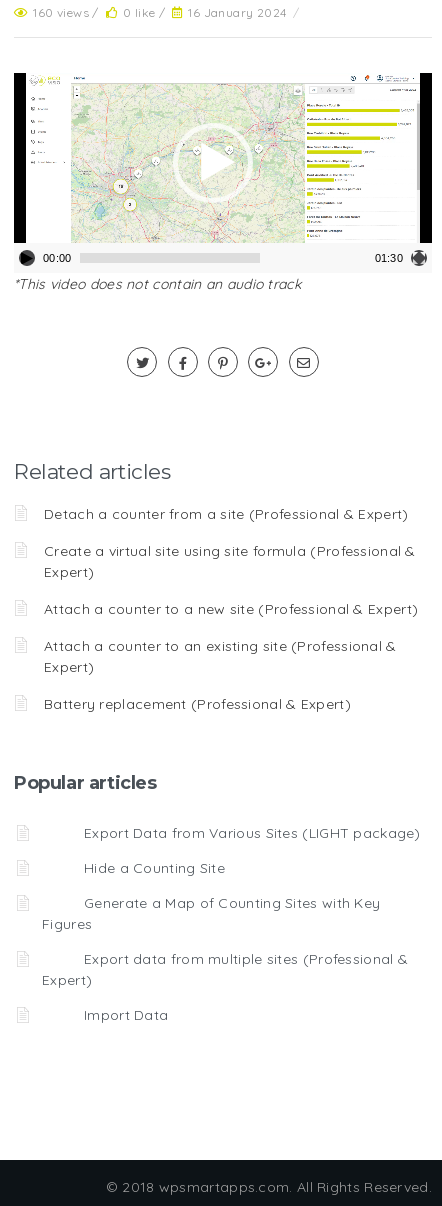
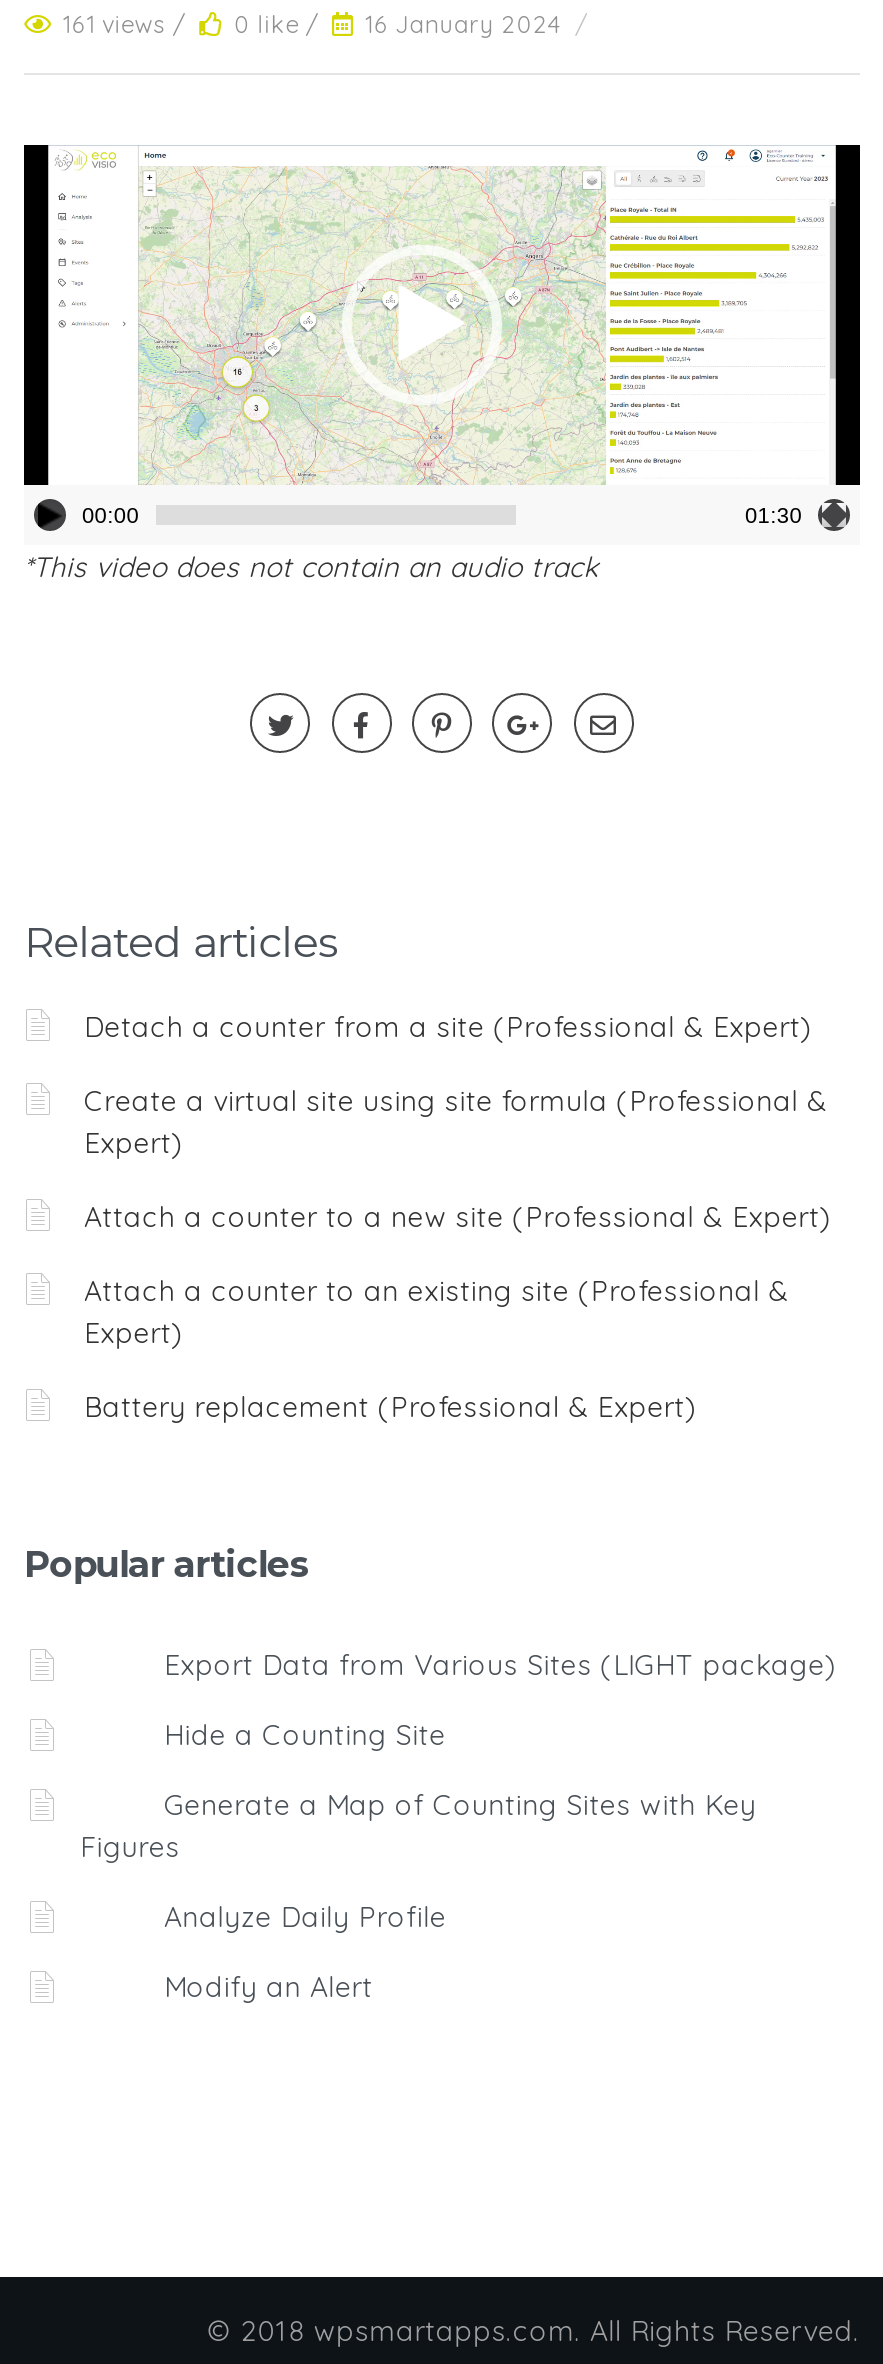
[33,5,300,20] 160 views / 0 like / 16 January 2024 / -> [63,9,588,39] 161 views / 0 like / 16 January 2024 /
[42,950,408,989] Export data from multiple sites (Professional & | Expert) -> [164,1900,447,1936] Analyze Daily Profile
[84,1006,168,1024] Import Data -> [164,1970,373,2006] Modify an Alert

